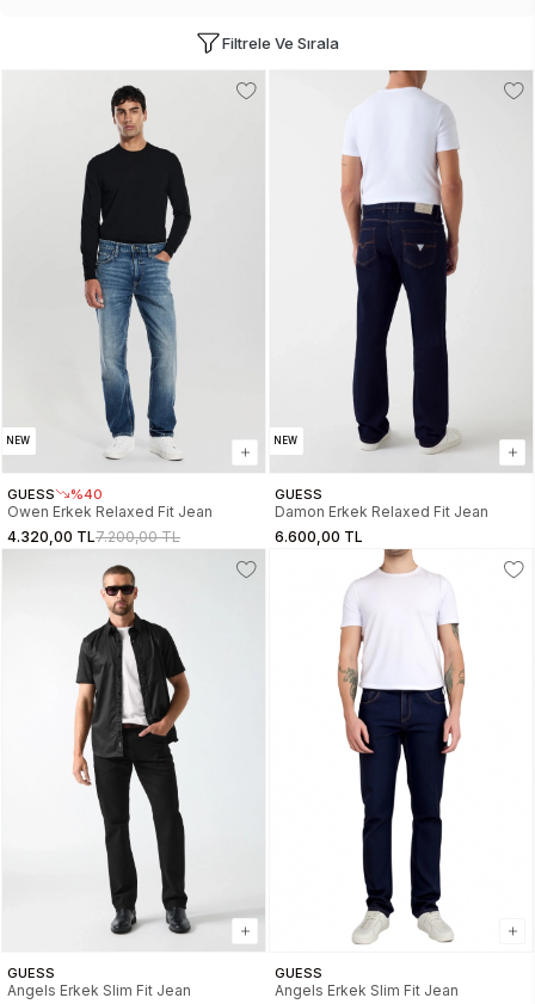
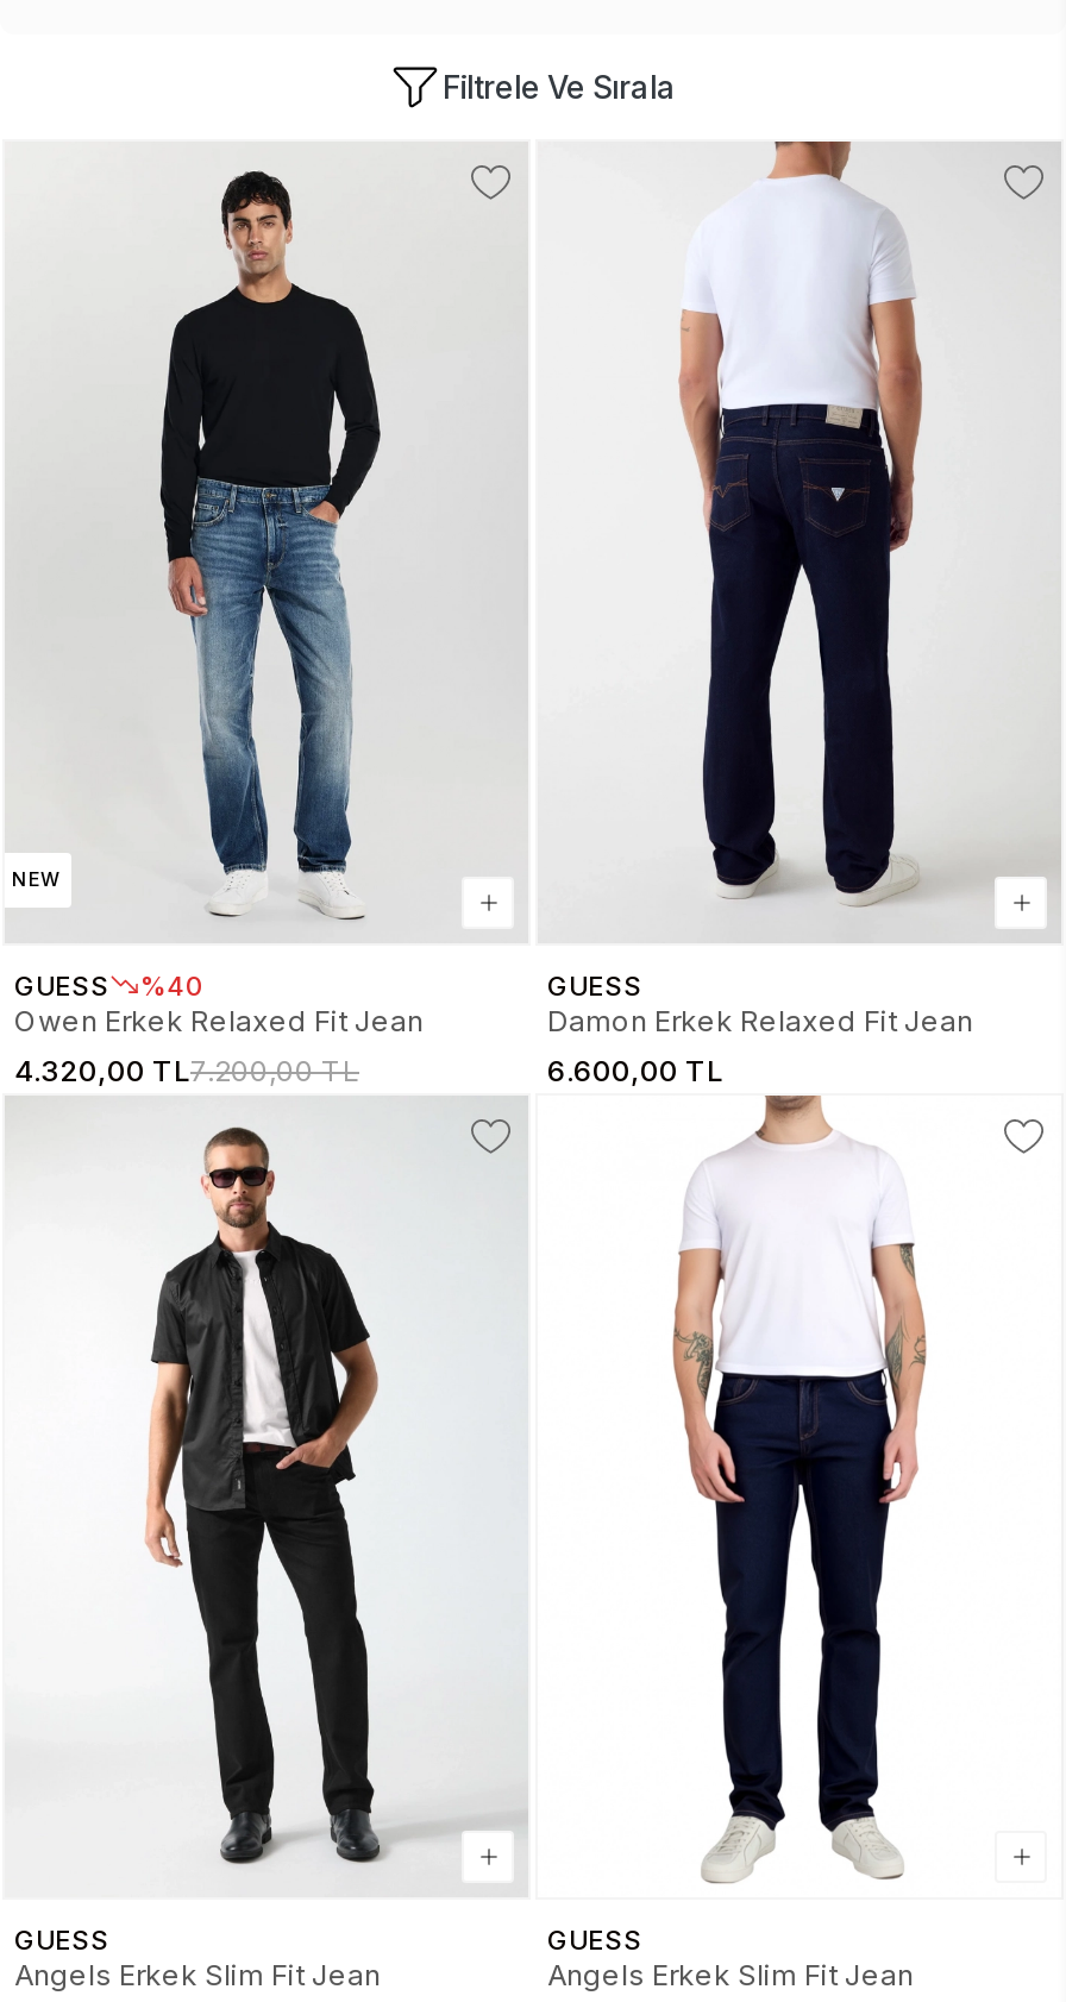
[273,435,297,447] NEW -> none

